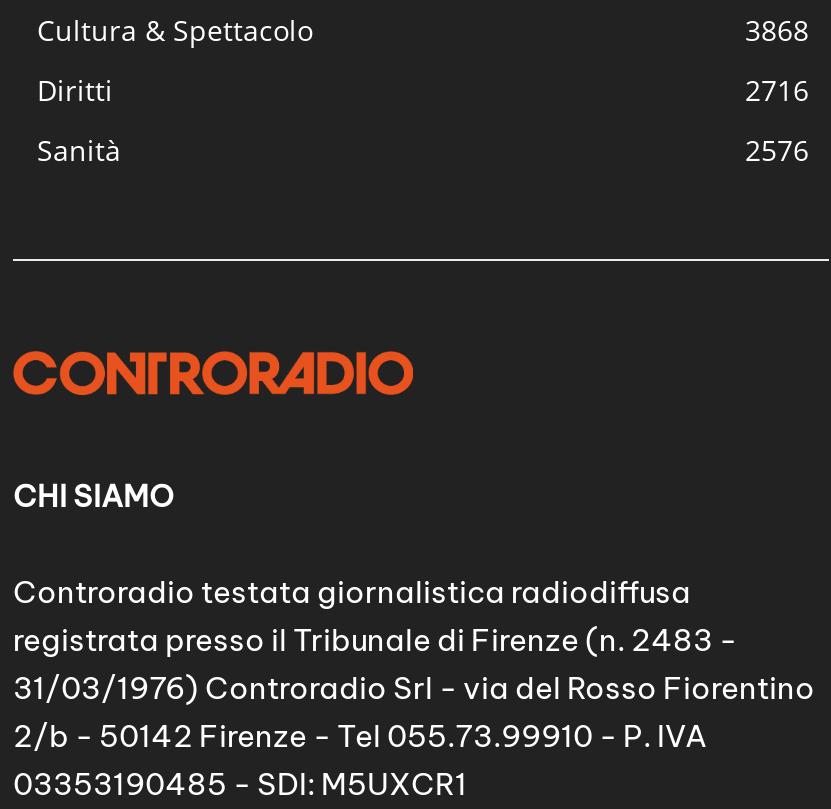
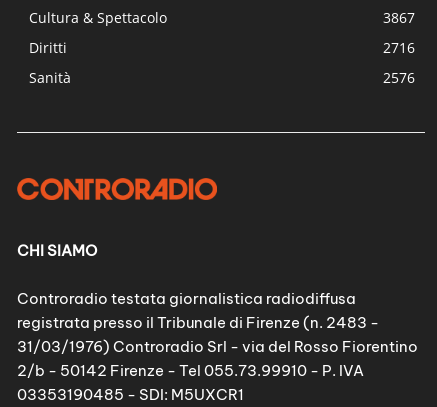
[745,10,809,48] 3868 -> [383,8,415,27] 3867

